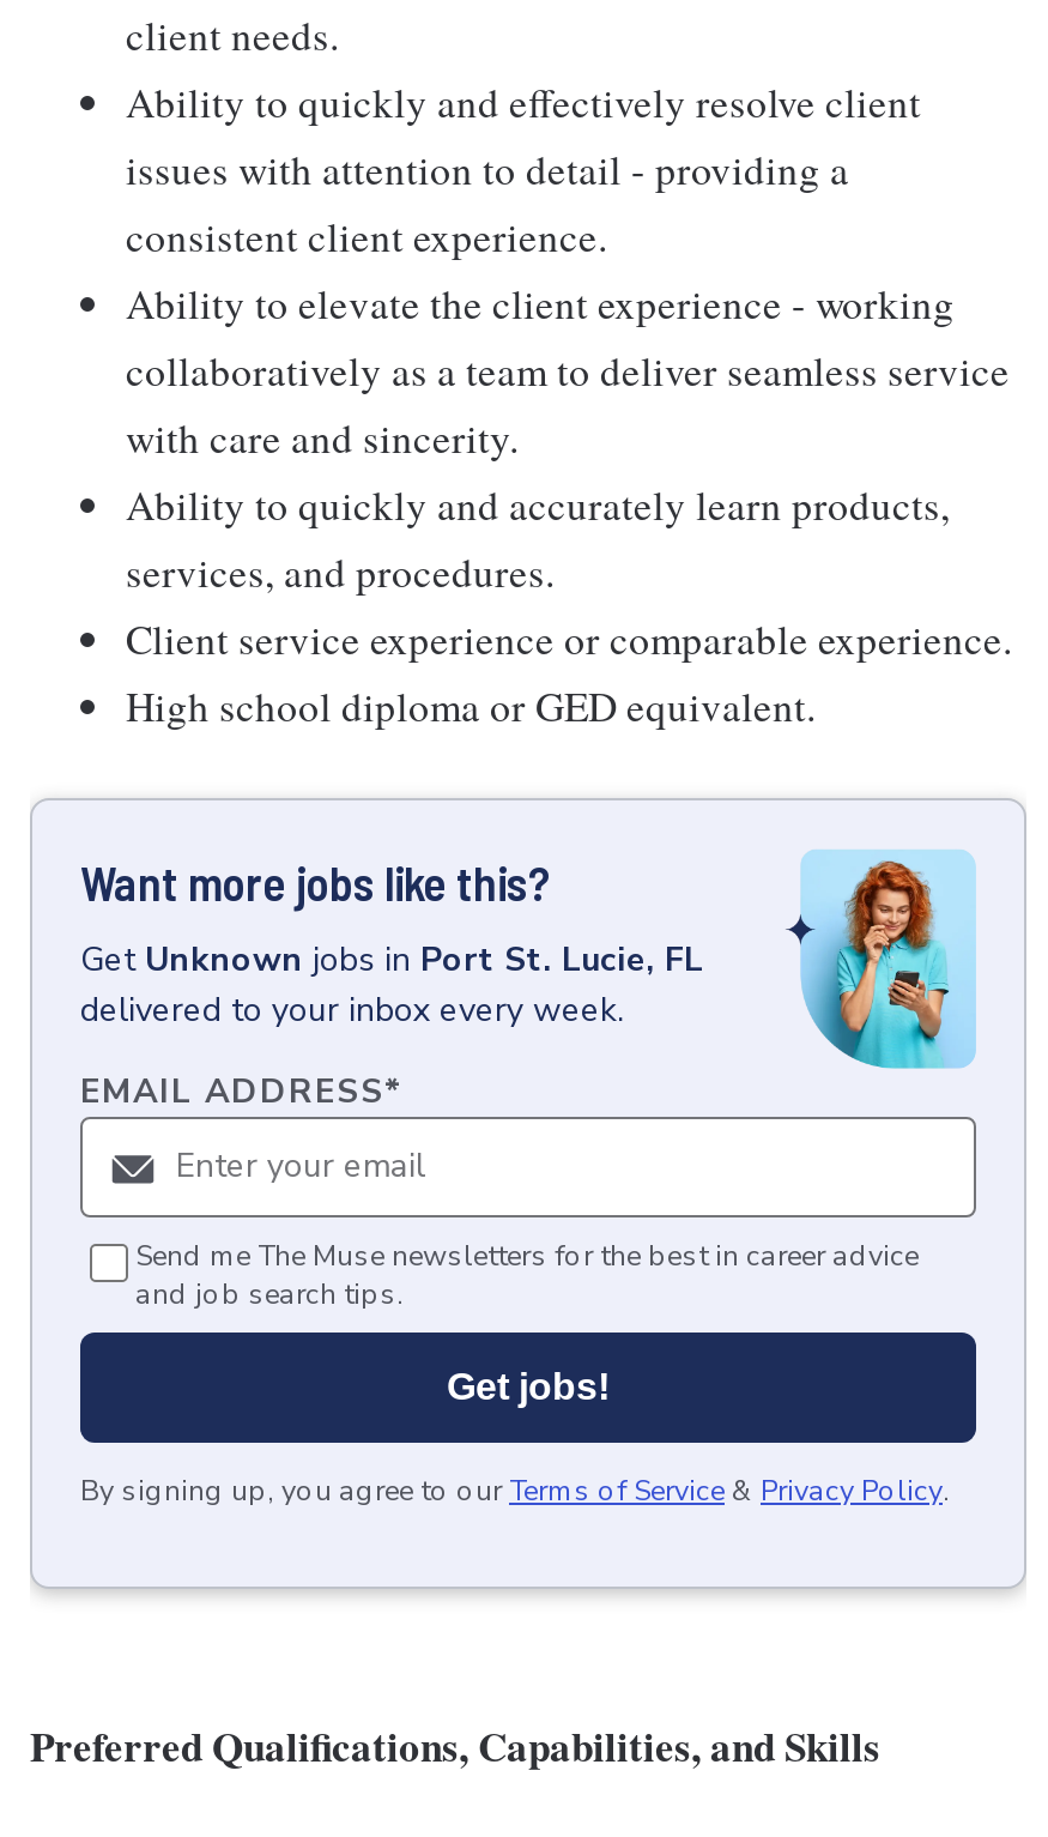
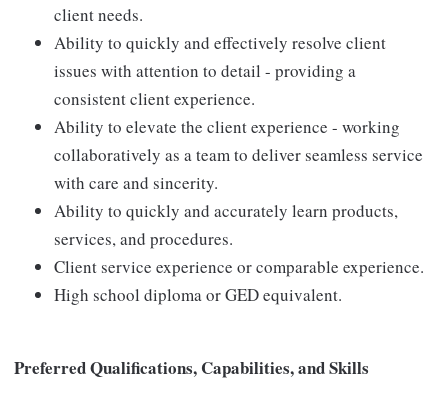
[30,798,1026,1596] [image] | Want more jobs like this? | Get Unknown jobs in Port St. Lucie, FL | delivered to your inbox every week. | EMAIL ADDRESS* -> none
[80,1237,950,1510] Send me The Muse newsletters for the best in career advice | and job search tips. | Get jobs! | By signing up, you agree to our Terms of Service & Privacy Policy. -> none

